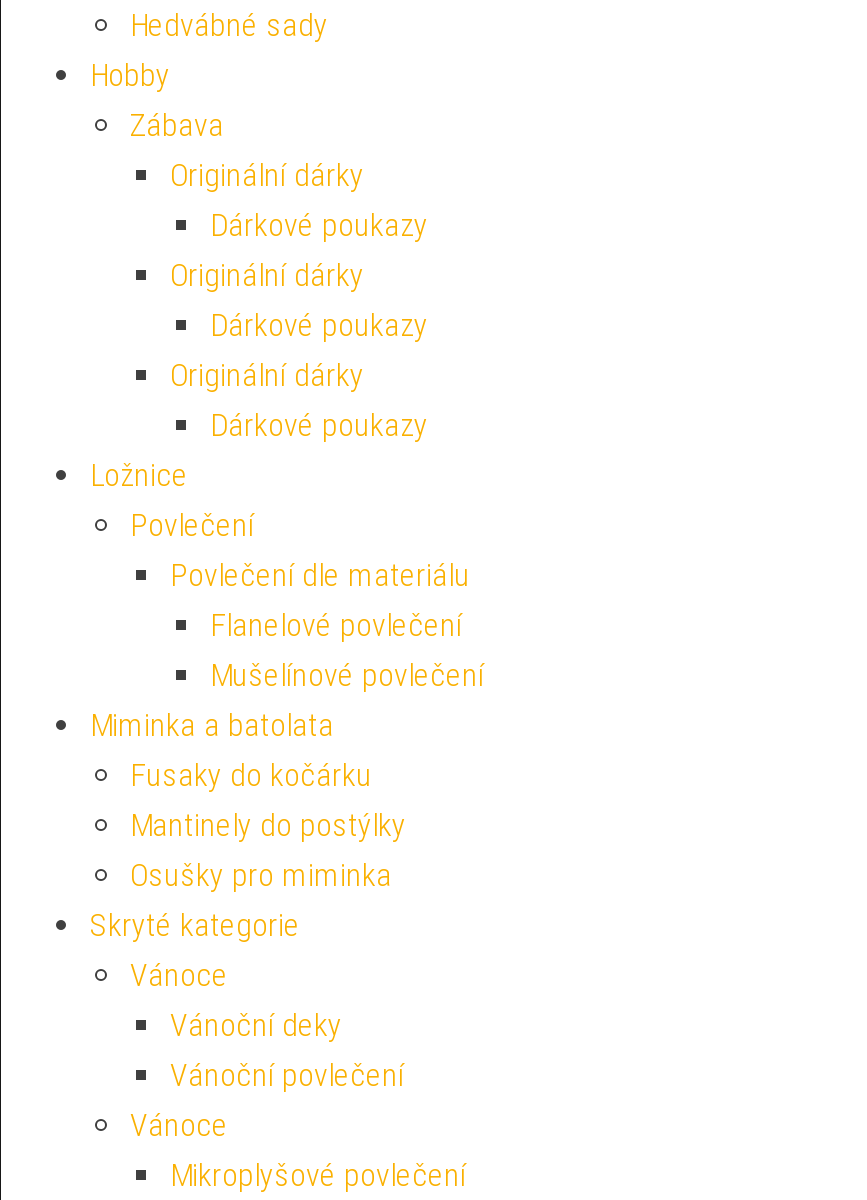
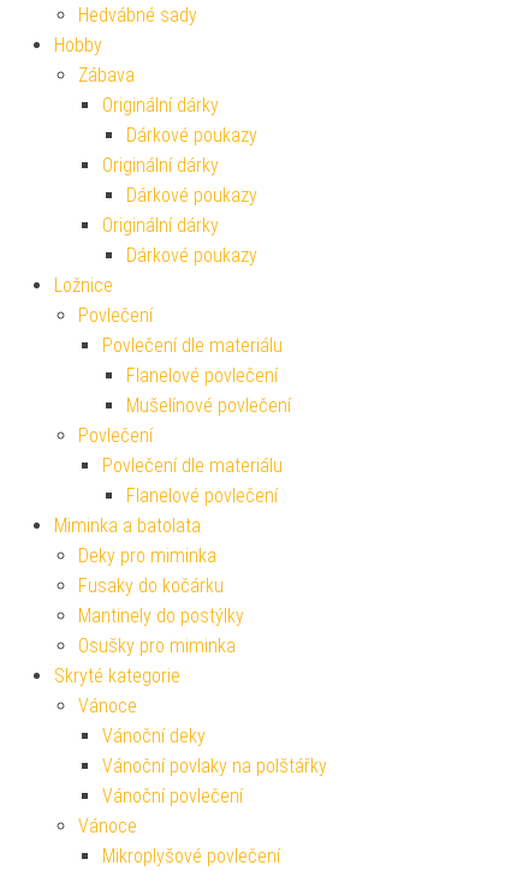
none -> [78,424,283,507] Povlečení | Povlečení dle materiálu | Flanelové povlečení
none -> [78,545,216,567] Deky pro miminka
none -> [102,755,327,778] Vánoční povlaky na polštářky

